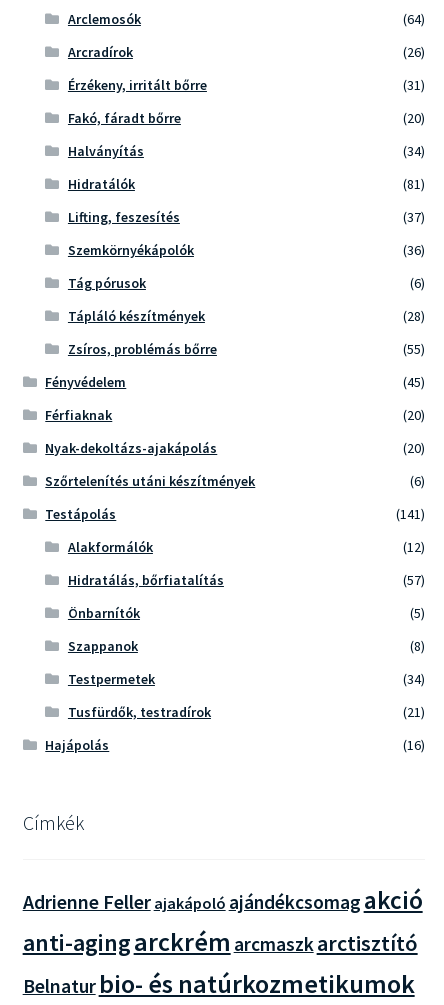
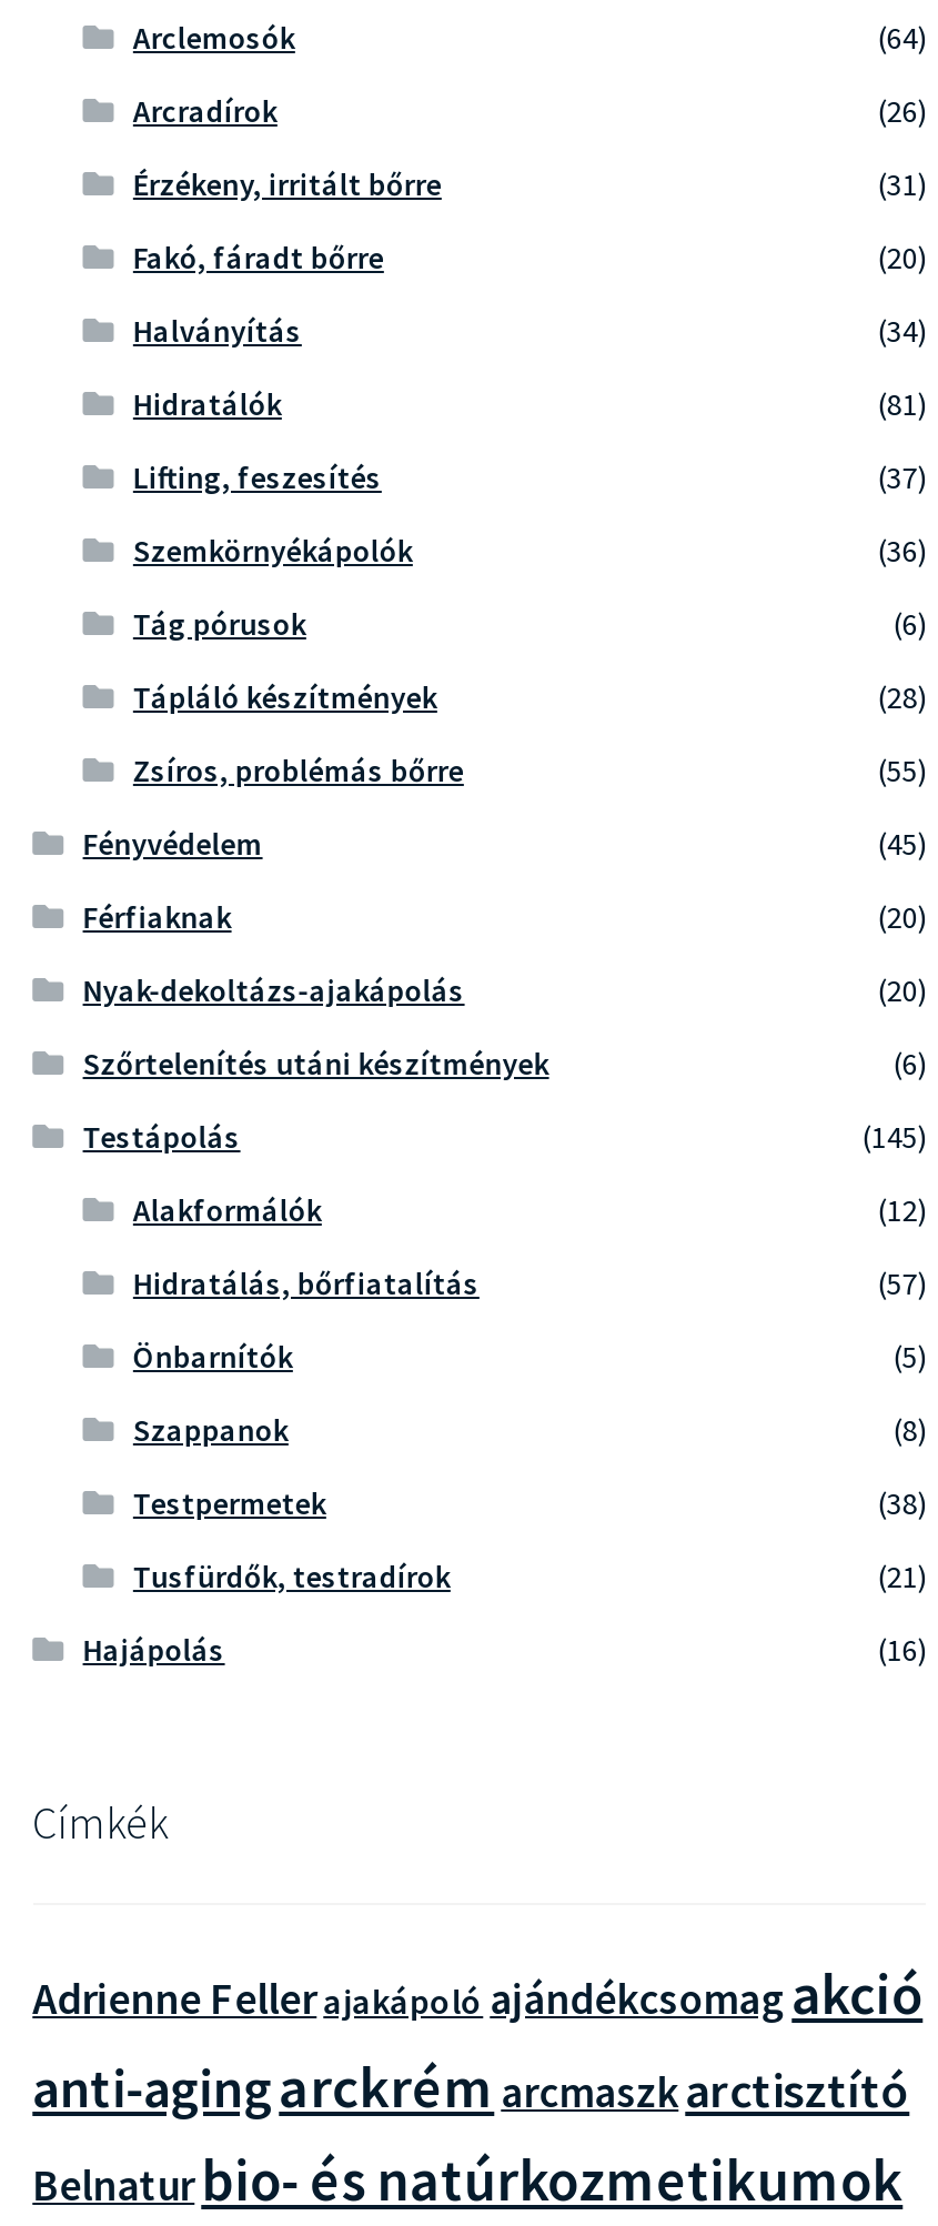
[396,505,425,523] (141) -> [862,1117,927,1157] (145)
[403,670,425,688] (34) -> [878,1483,927,1523] (38)

